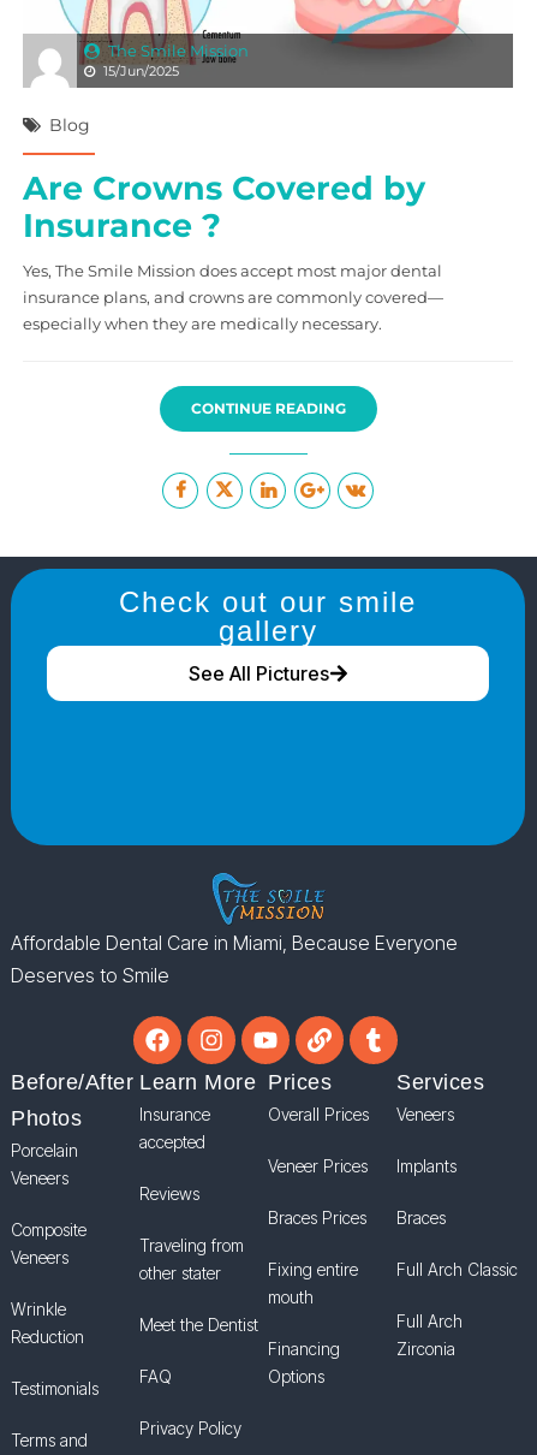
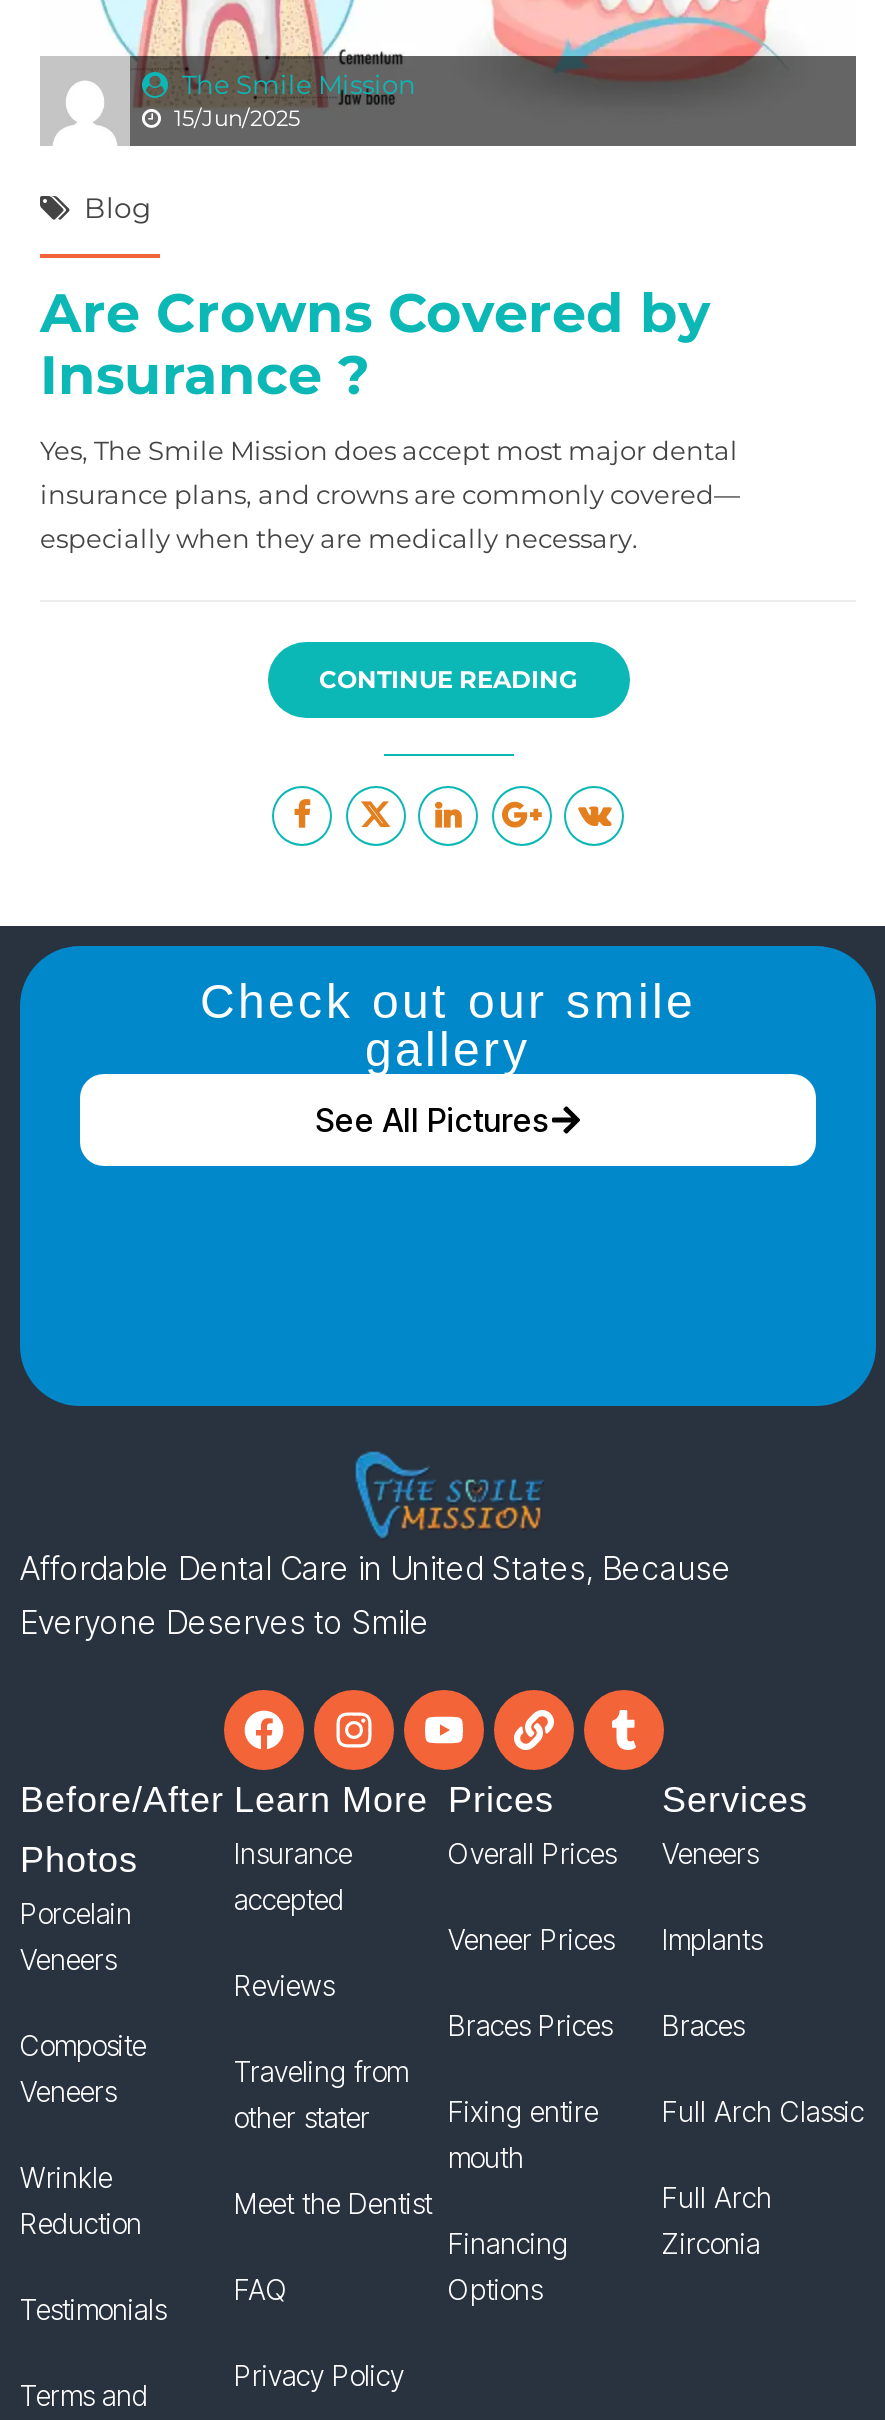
[11,931,458,988] Affordable Dental Care in Miami, Because Everyone | Deserves to Smile -> [20,1549,732,1643] Affordable Dental Care in United States, Because | Everyone Deserves to Smile

